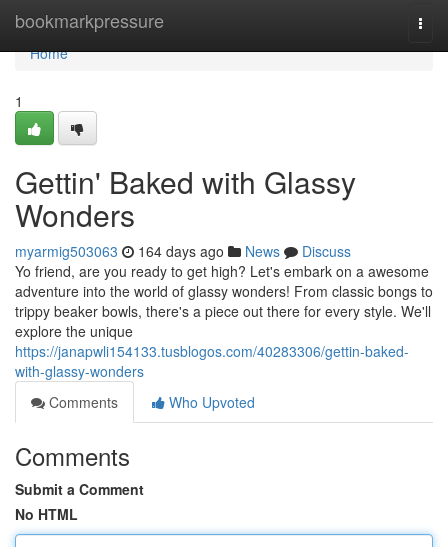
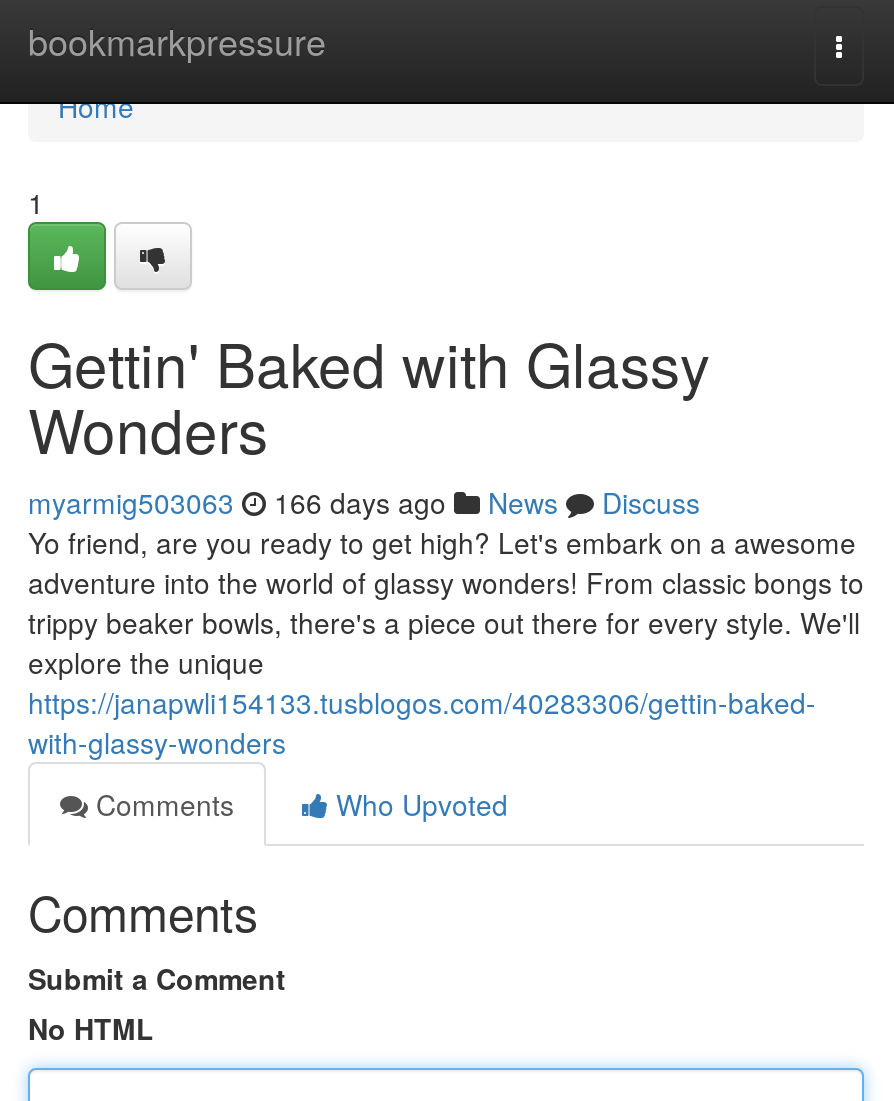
[15,241,351,261] myarmig503063 164 days ago News Discuss -> [28,482,700,522] myarmig503063 166 days ago News Discuss

